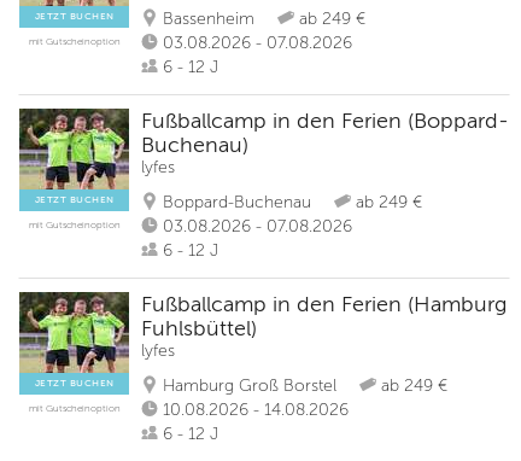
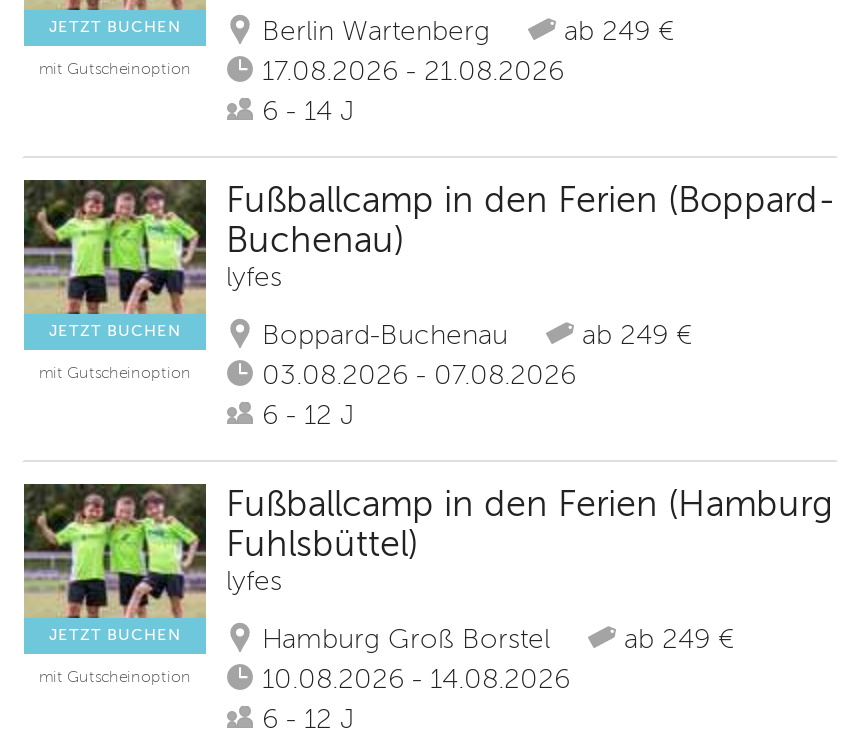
[163,10,254,28] Bassenheim -> [262,16,490,46] Berlin Wartenberg
[163,34,352,52] 03.08.2026 - 07.08.2026 -> [262,56,564,86] 17.08.2026 - 21.08.2026
[163,58,218,76] 6 - 12 J -> [262,96,354,126] 6 - 14 J

